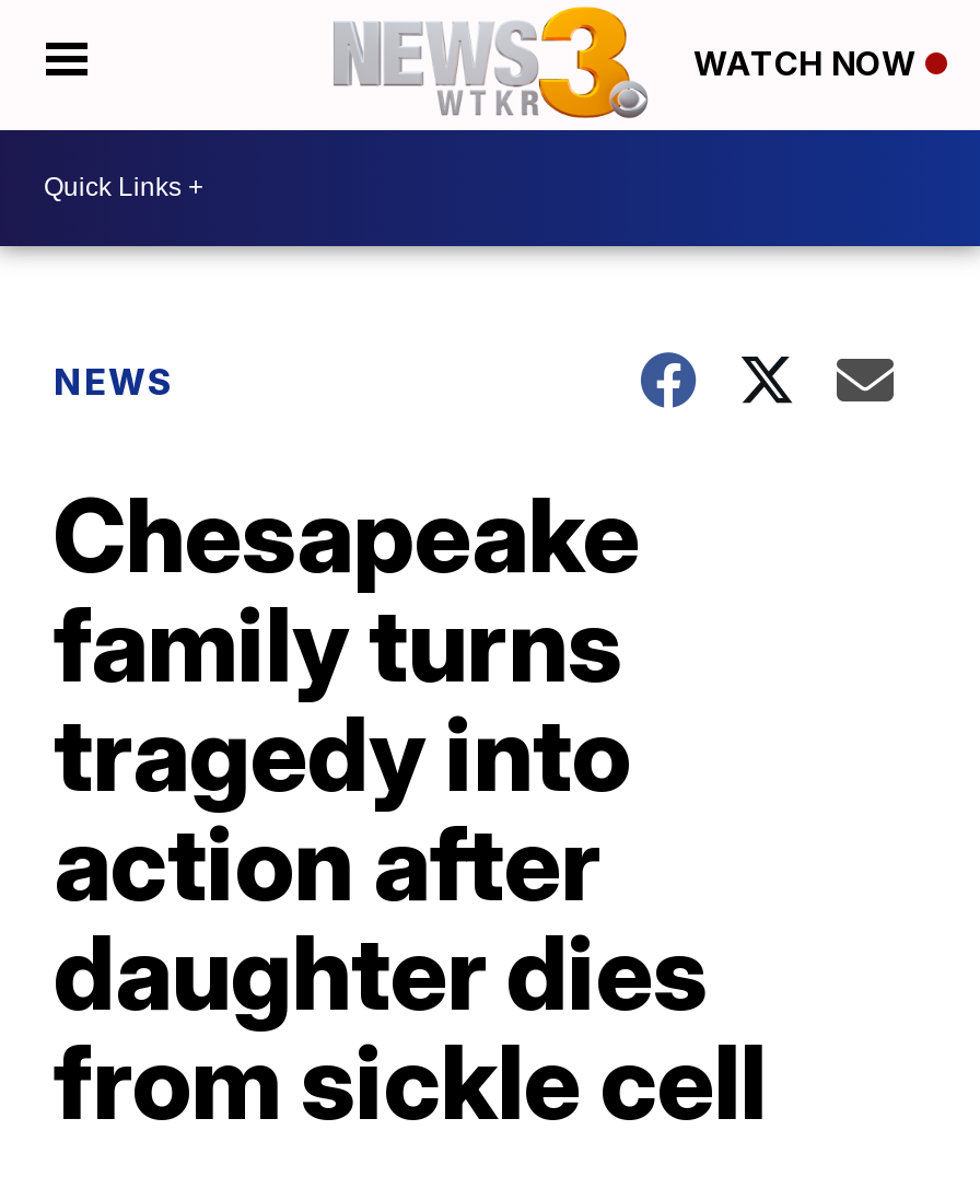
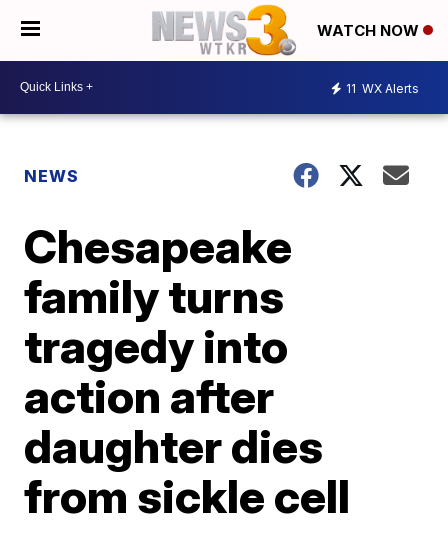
none -> [346,81,419,96] 11 WX Alerts

